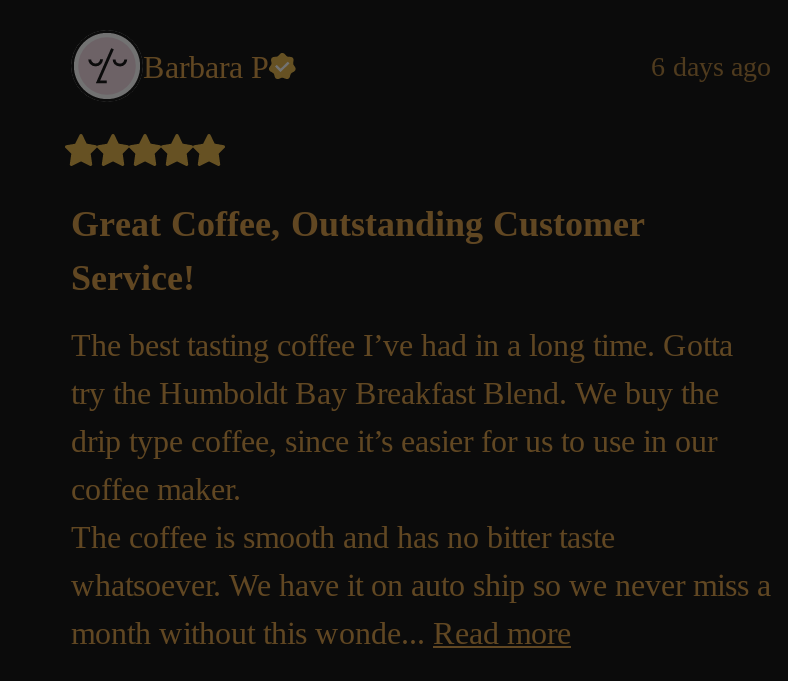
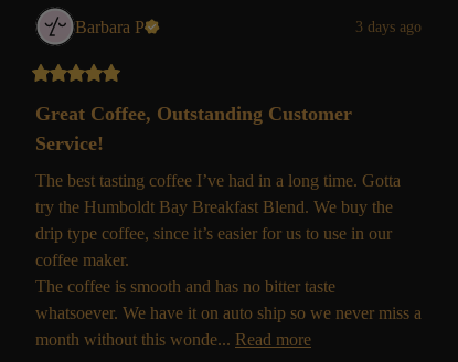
[651,51,771,81] 6 days ago -> [355,18,422,35] 3 days ago

